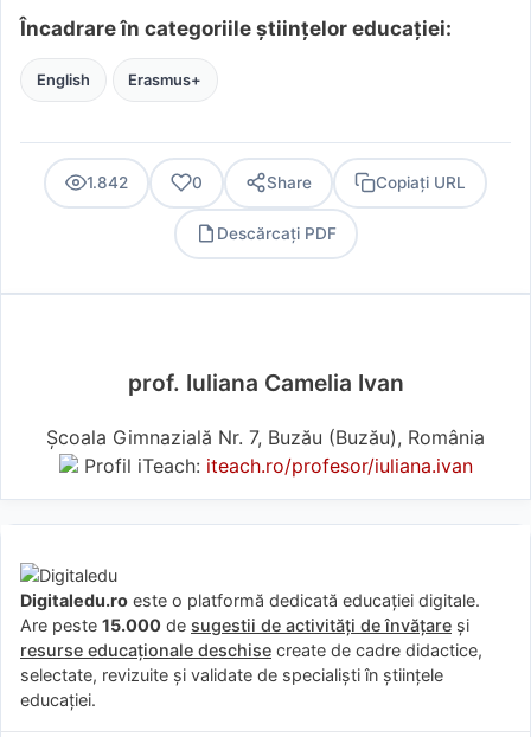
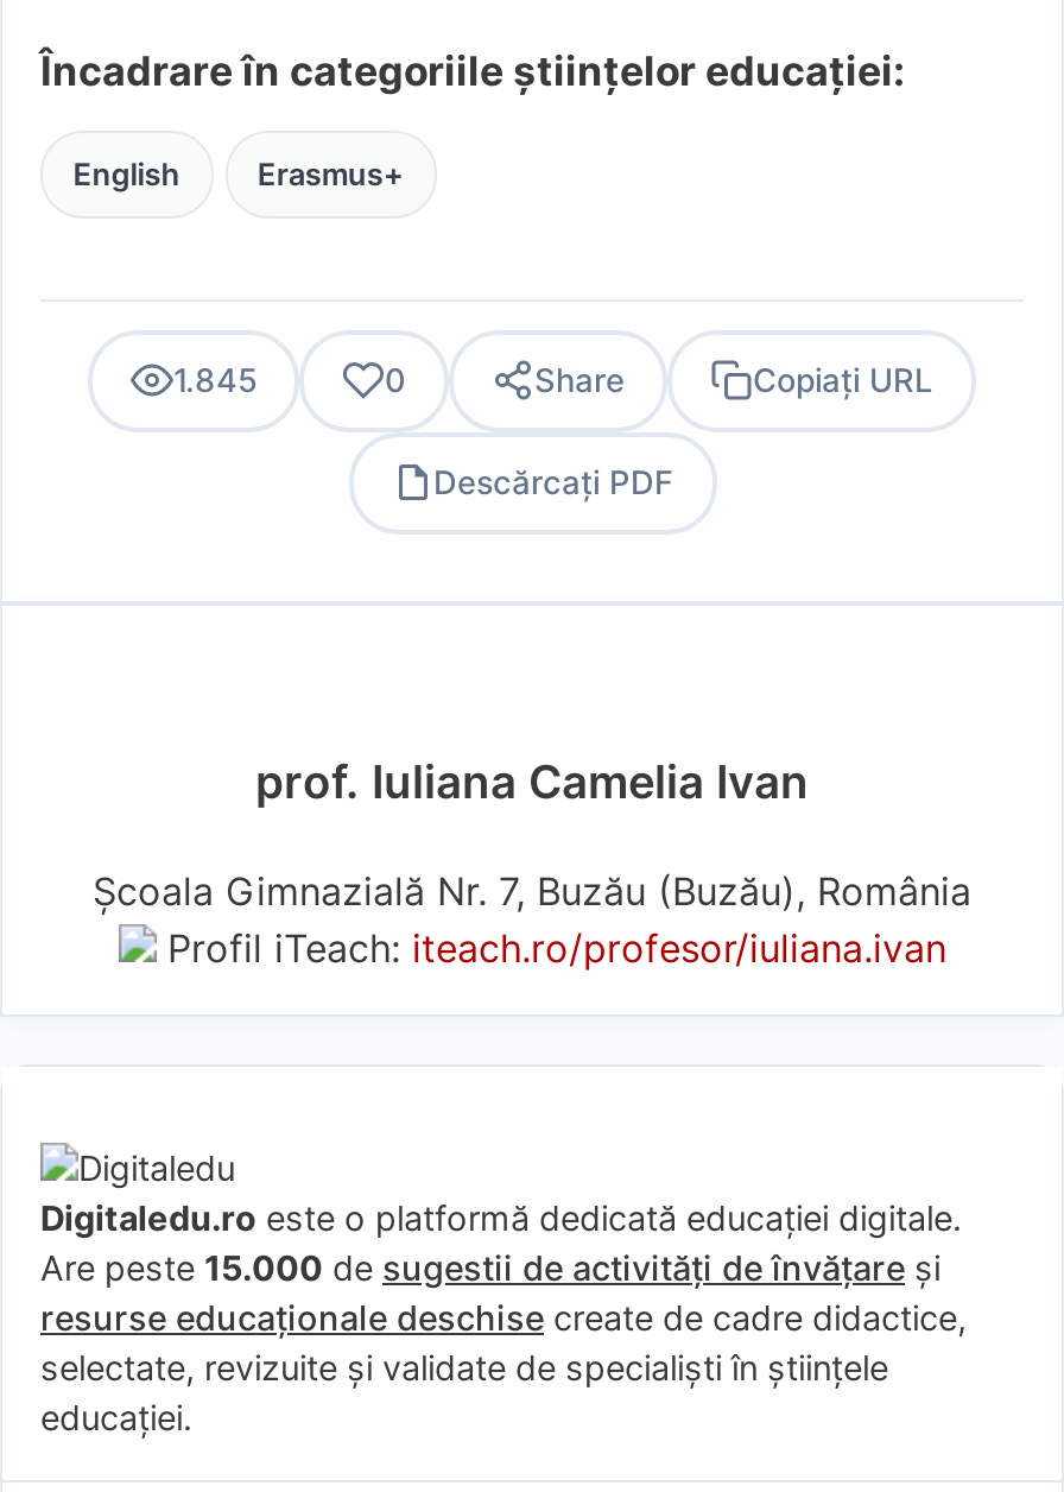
[87,173,128,192] 1.842 -> [173,362,256,400] 1.845

